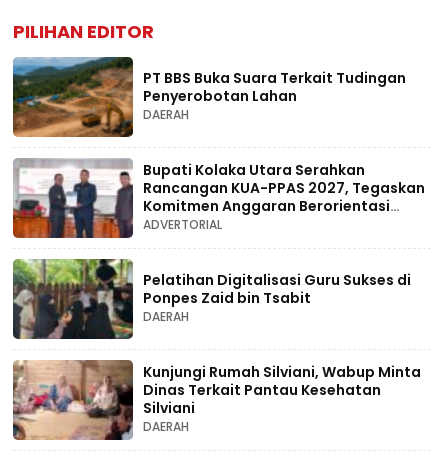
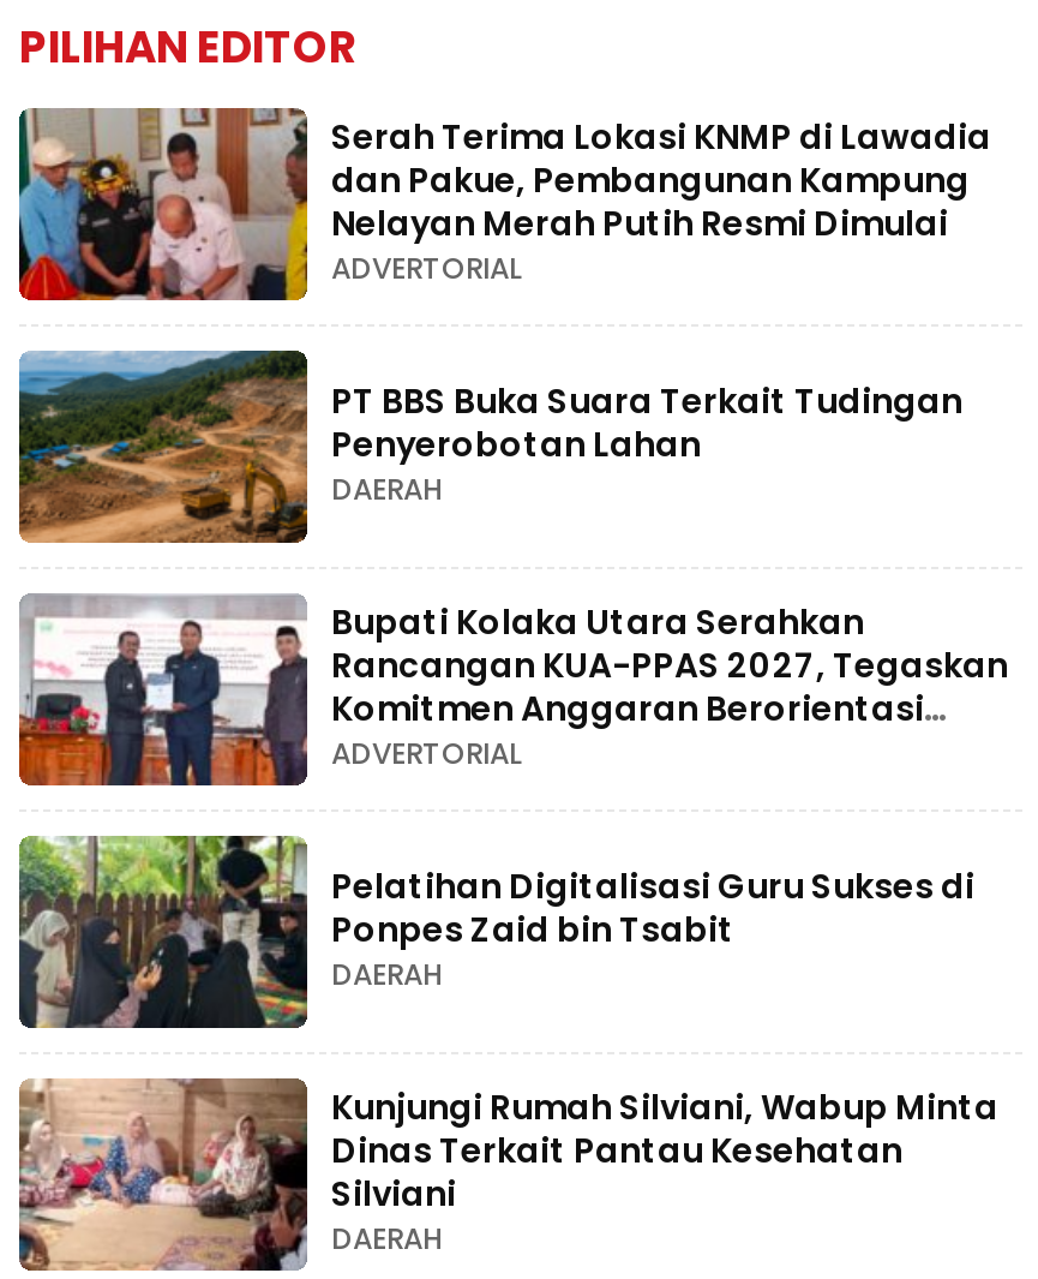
none -> [17,107,991,304] [image] | Serah Terima Lokasi KNMP di Lawadia | dan Pakue, Pembangunan Kampung | Nelayan Merah Putih Resmi Dimulai | ADVERTORIAL

